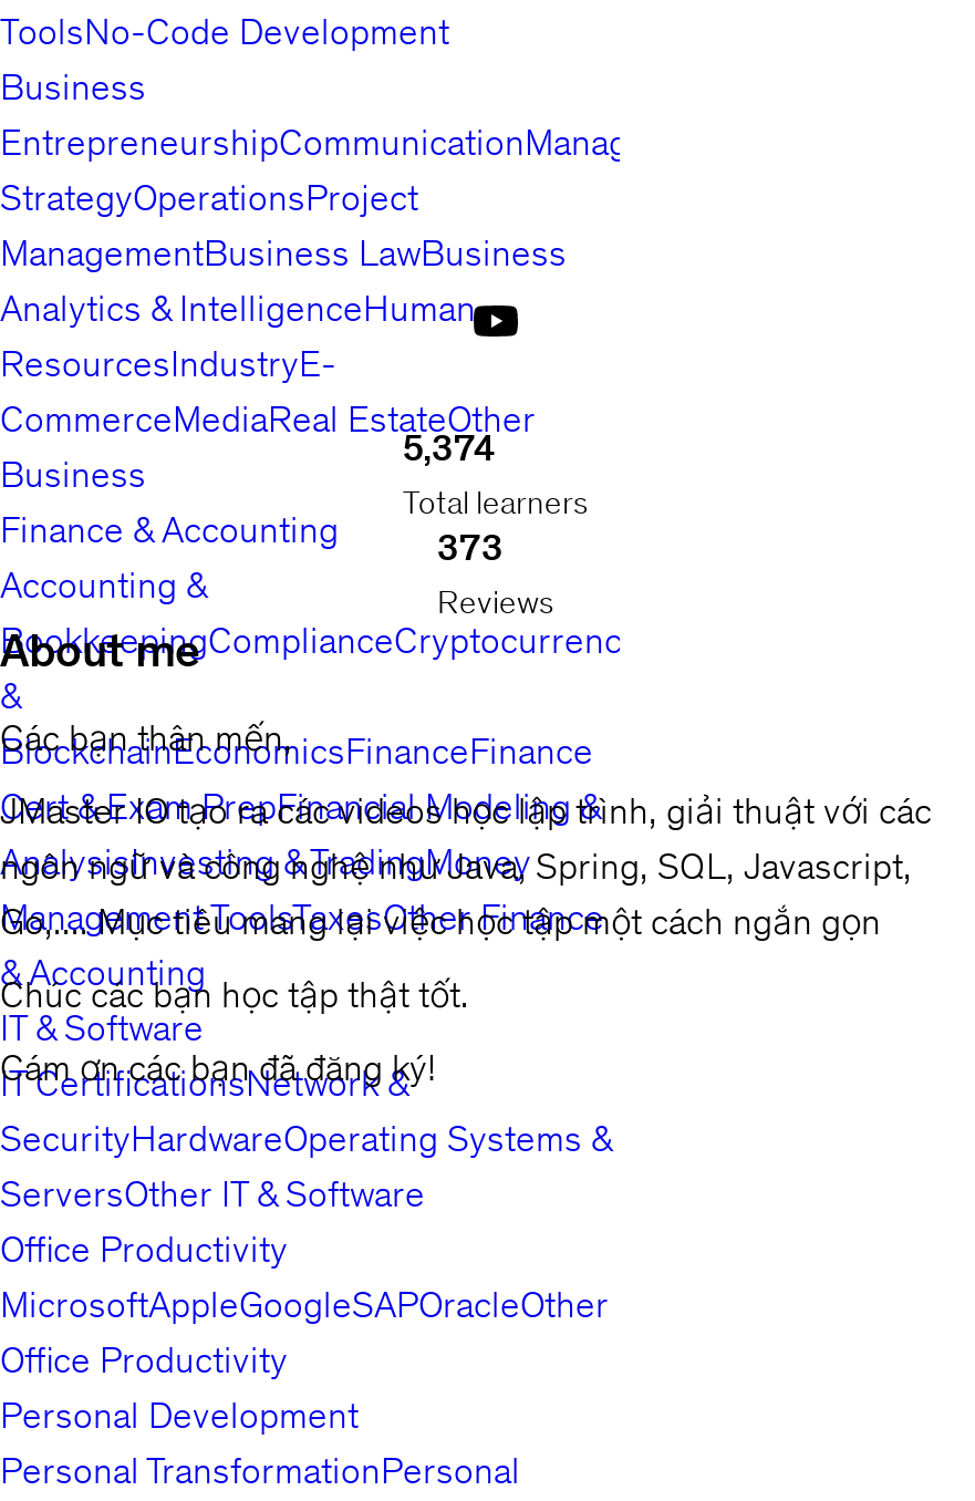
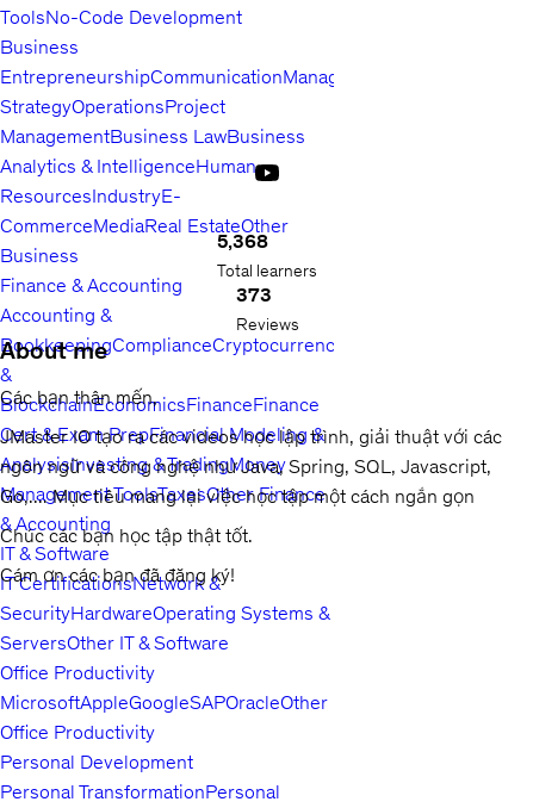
[403,425,496,469] 5,374 -> [217,229,268,253] 5,368

